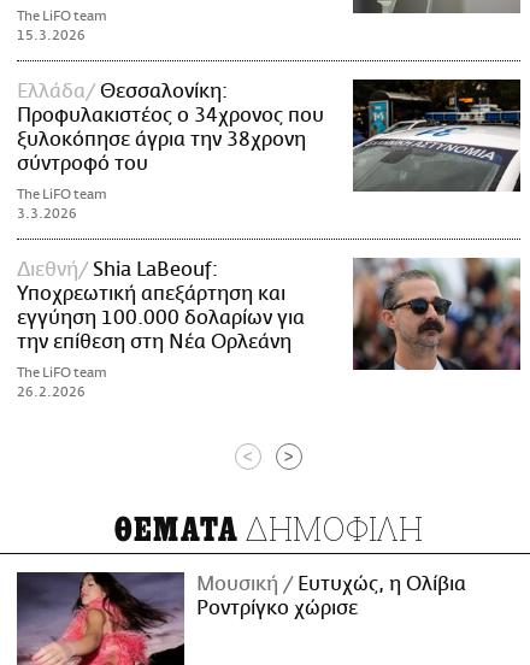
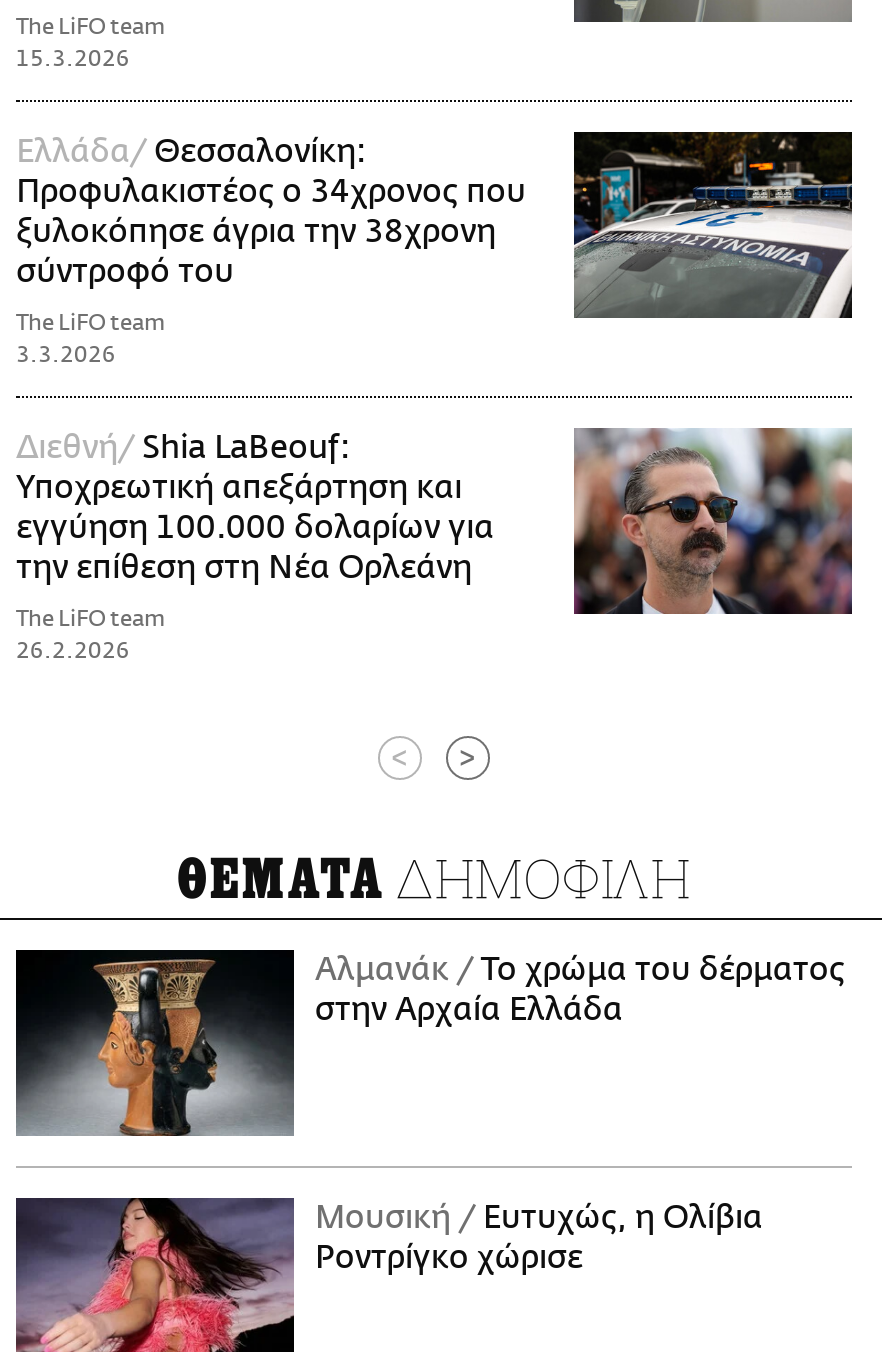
none -> [16,948,845,1138] [image] | Αλμανάκ Το χρώμα του δέρματος | στην Αρχαία Ελλάδα

